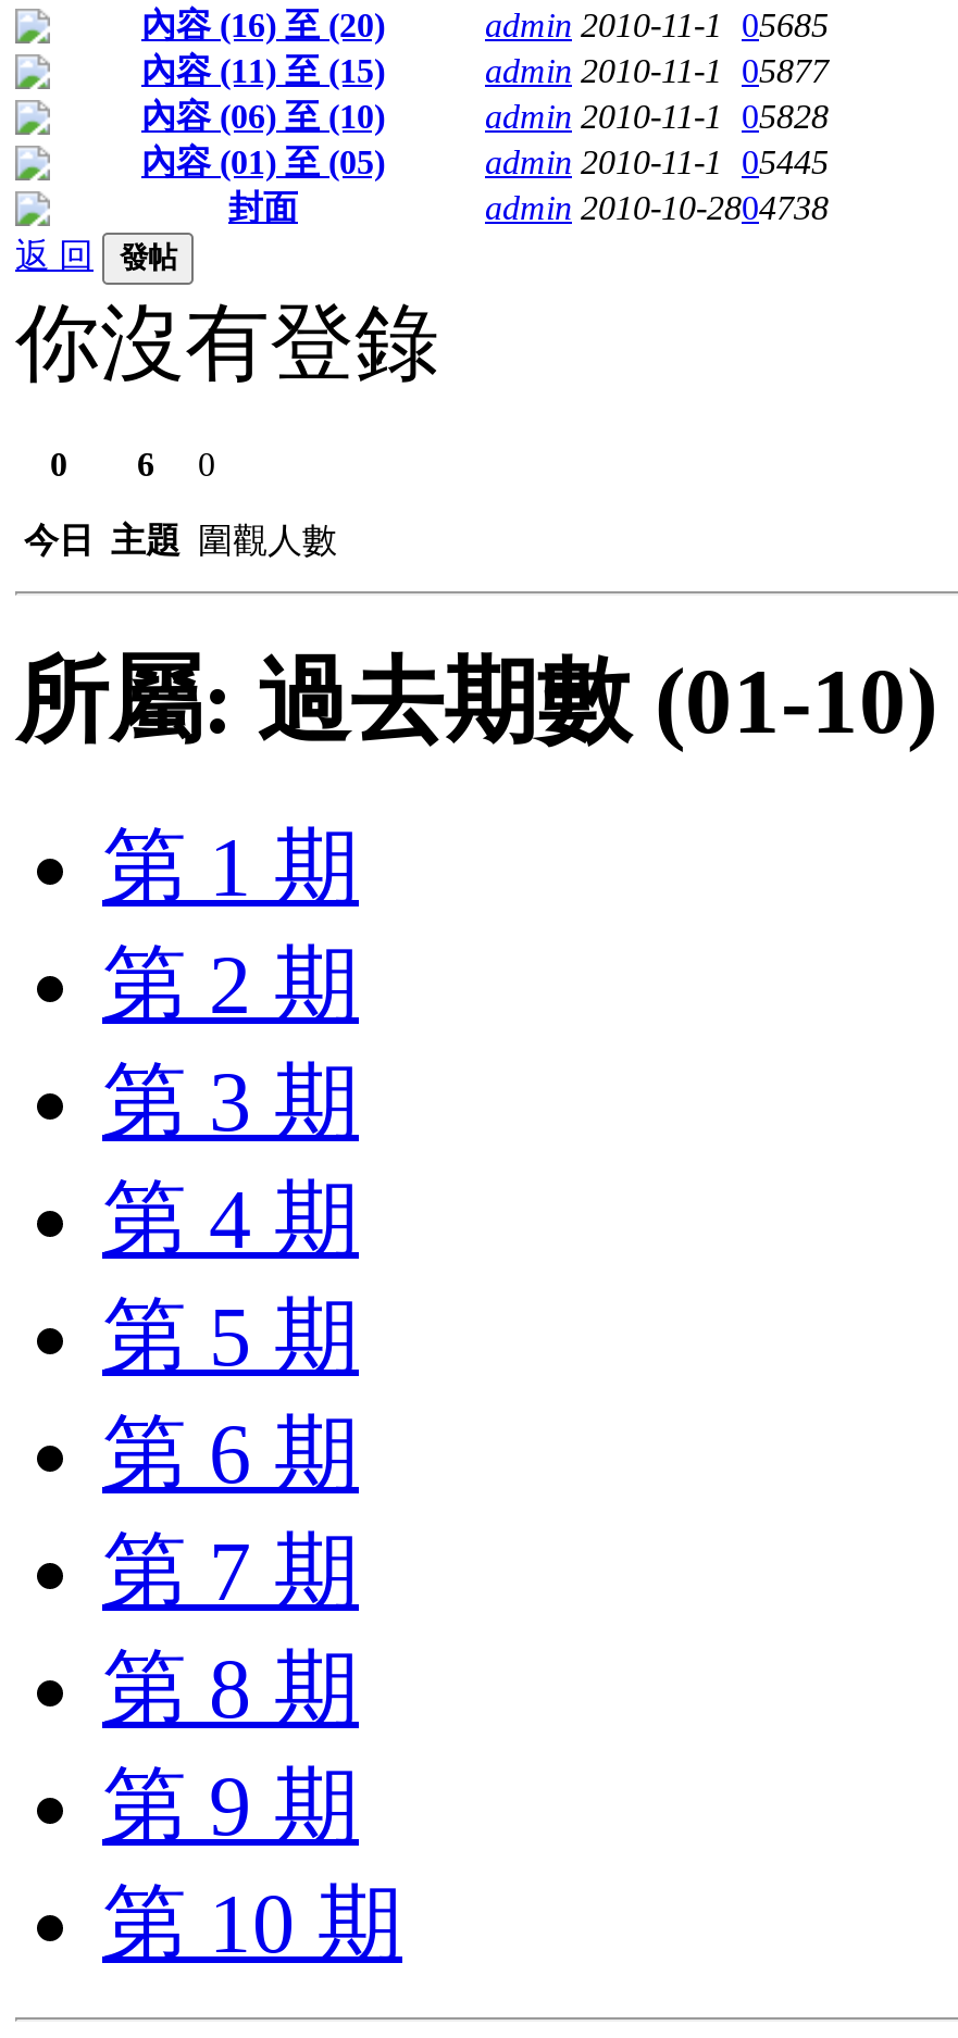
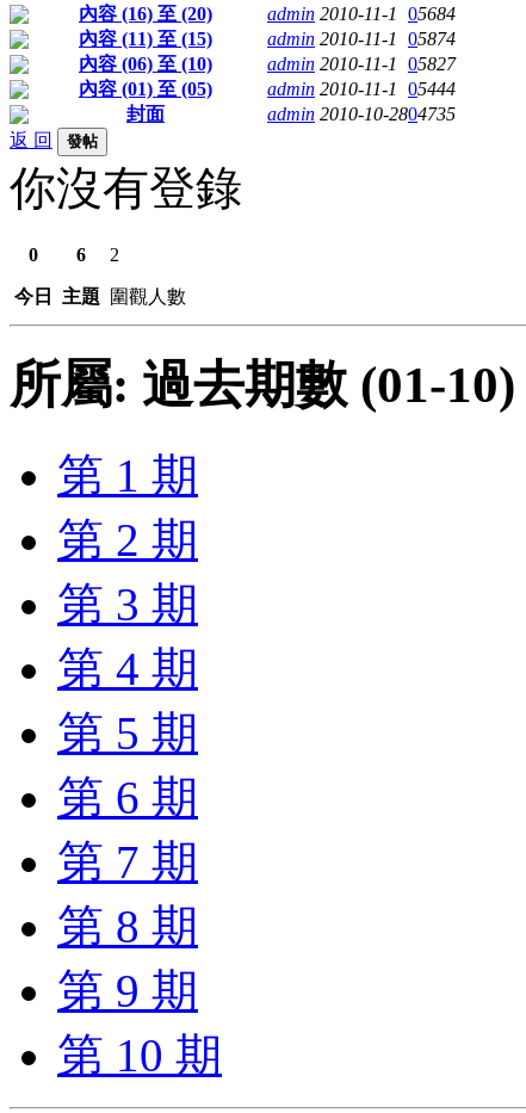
[485,6,829,43] admin 2010-11-1 05685 -> [267,3,456,24] admin 2010-11-1 05684
[485,52,829,88] admin 2010-11-1 05877 -> [267,28,456,49] admin 2010-11-1 05874
[485,97,829,134] admin 2010-11-1 05828 -> [267,53,456,74] admin 2010-11-1 05827
[485,143,829,180] admin 2010-11-1 05445 -> [267,78,456,99] admin 2010-11-1 05444
[485,188,829,225] admin 2010-10-2804738 -> [267,103,456,124] admin 2010-10-2804735
[50,445,215,482] 0 6 0 -> [29,244,119,264] 0 6 2

